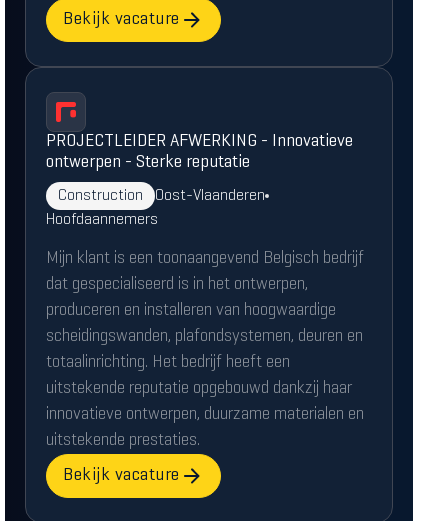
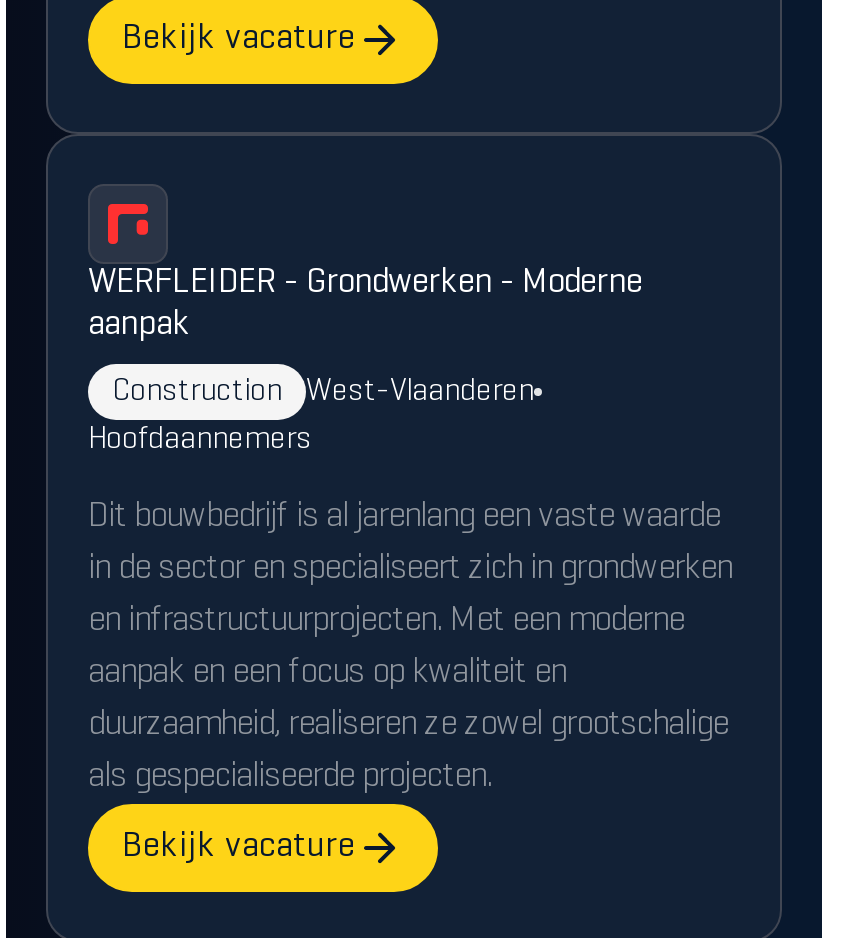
[46,134,353,171] PROJECTLEIDER AFWERKING - Innovatieve | ontwerpen - Sterke reputatie -> [88,268,642,342] WERFLEIDER - Grondwerken - Moderne | aanpak
[155,189,265,203] Oost-Vlaanderen -> [306,378,534,406] West-Vlaanderen
[46,251,364,449] Mijn klant is een toonaangevend Belgisch bedrijf | dat gespecialiseerd is in het ontwerpen, | produceren en installeren van hoogwaardige | scheidingswanden, plafondsystemen, deuren en | totaalinrichting. Het bedrijf heeft een | uitstekende reputatie opgebouwd dankzij haar | innovatieve ontwerpen, duurzame materialen en | uitstekende prestaties. -> [88,502,732,794] Dit bouwbedrijf is al jarenlang een vaste waarde | in de sector en specialiseert zich in grondwerken | en infrastructuurprojecten. Met een moderne | aanpak en een focus op kwaliteit en | duurzaamheid, realiseren ze zowel grootschalige | als gespecialiseerde projecten.

